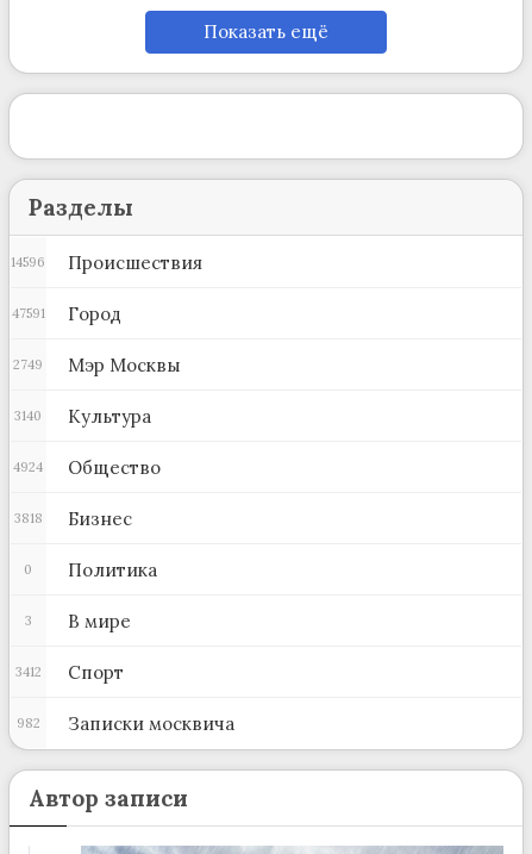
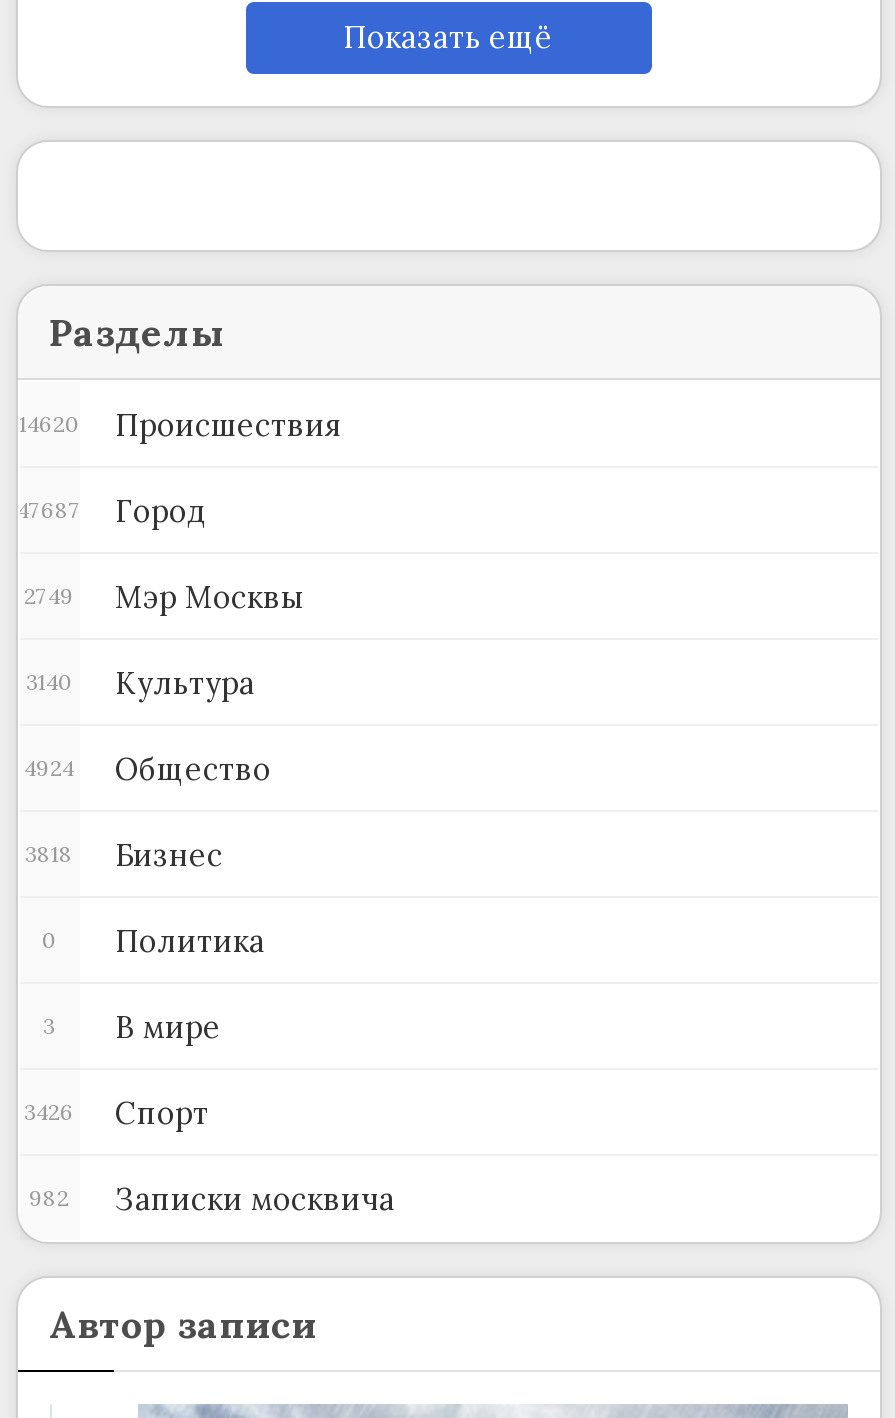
[11,251,202,273] 14596 Происшествия -> [19,405,341,443] 14620 Происшествия
[11,302,121,325] 47591 Город -> [17,491,205,529] 47687 Город
[15,660,123,683] 3412 Спорт -> [24,1093,209,1131] 3426 Спорт

